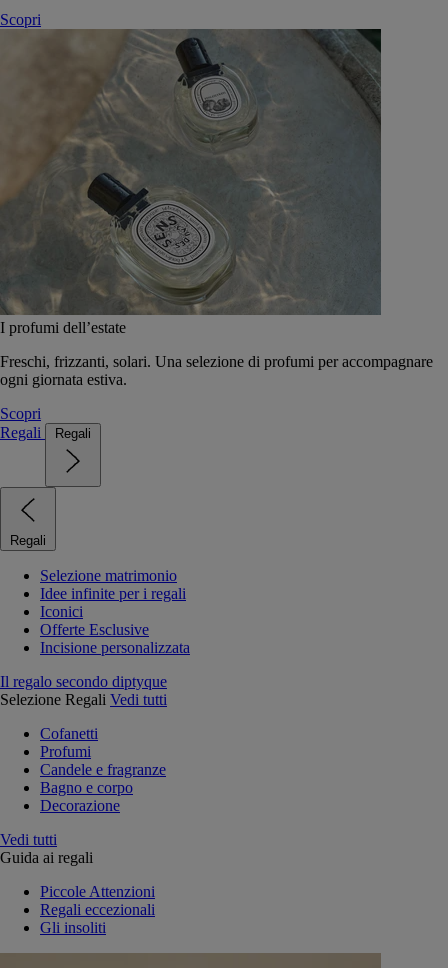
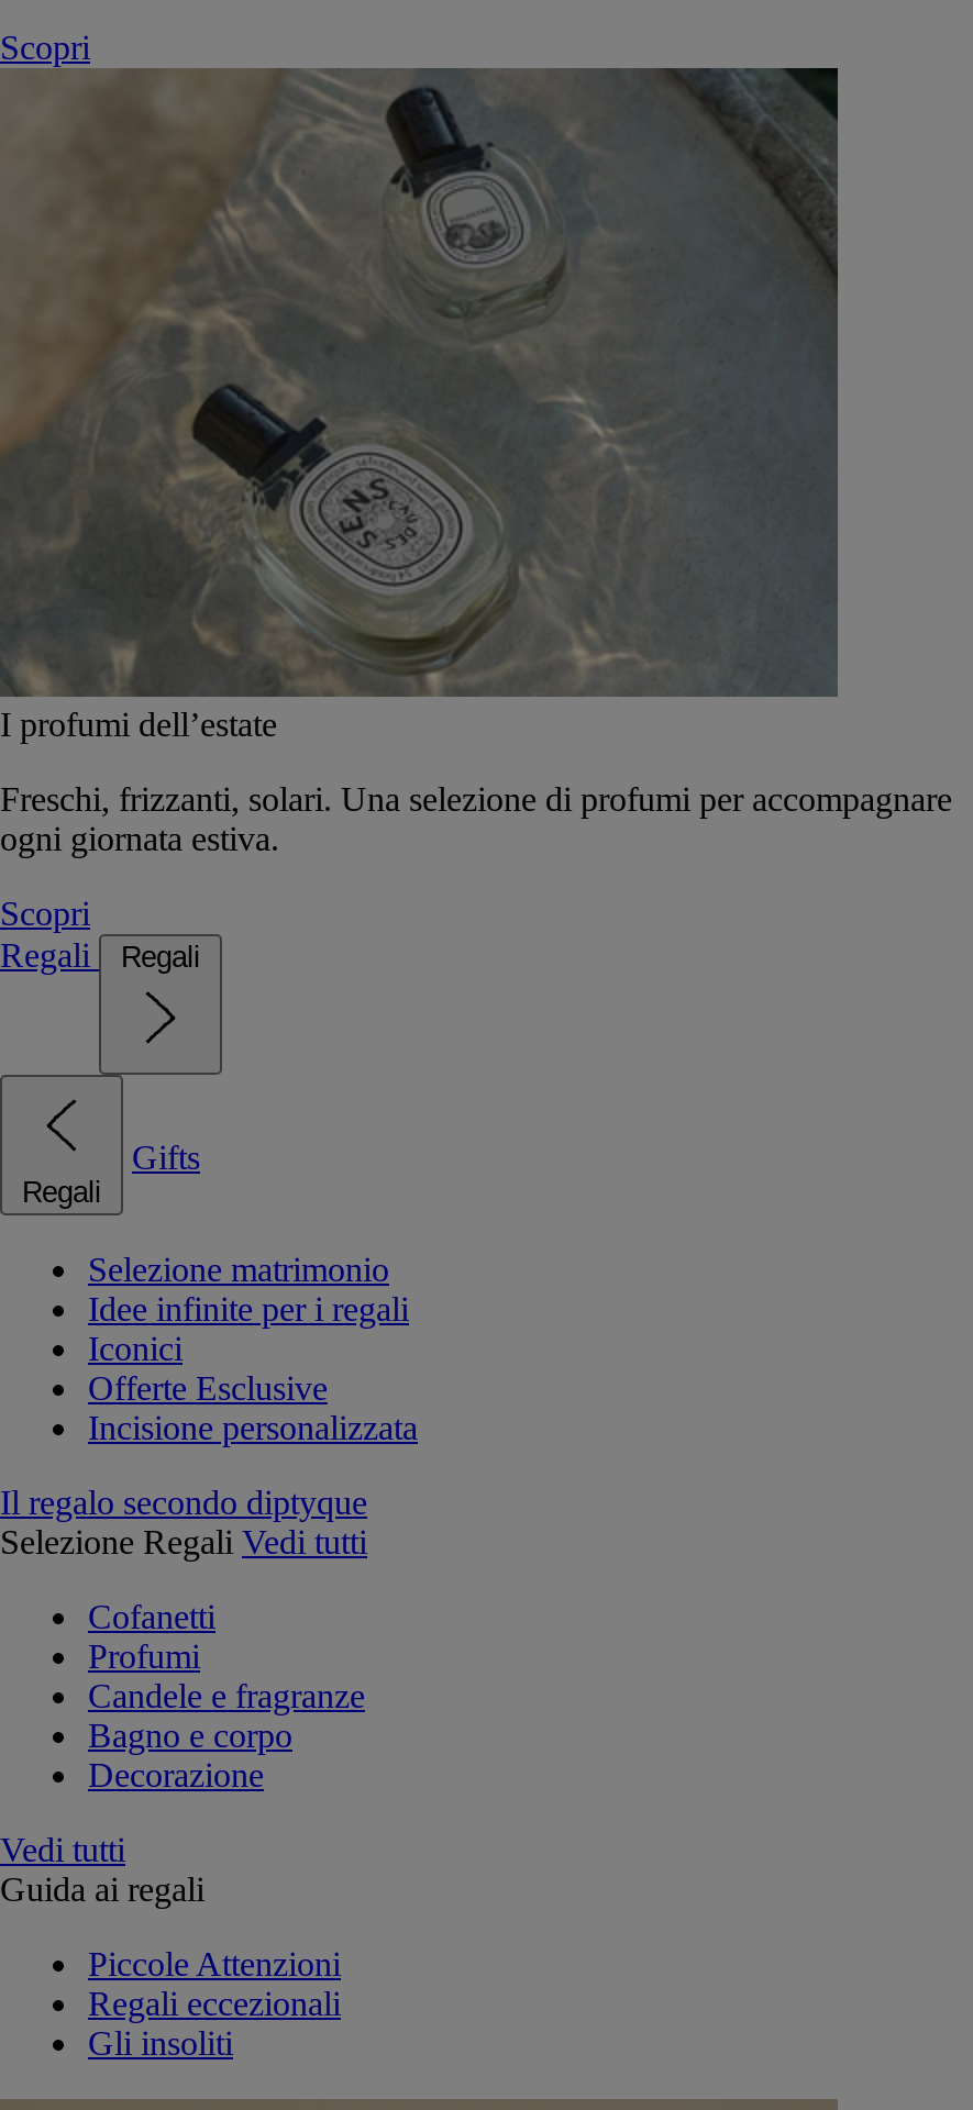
none -> [132,1138,200,1176] Gifts

